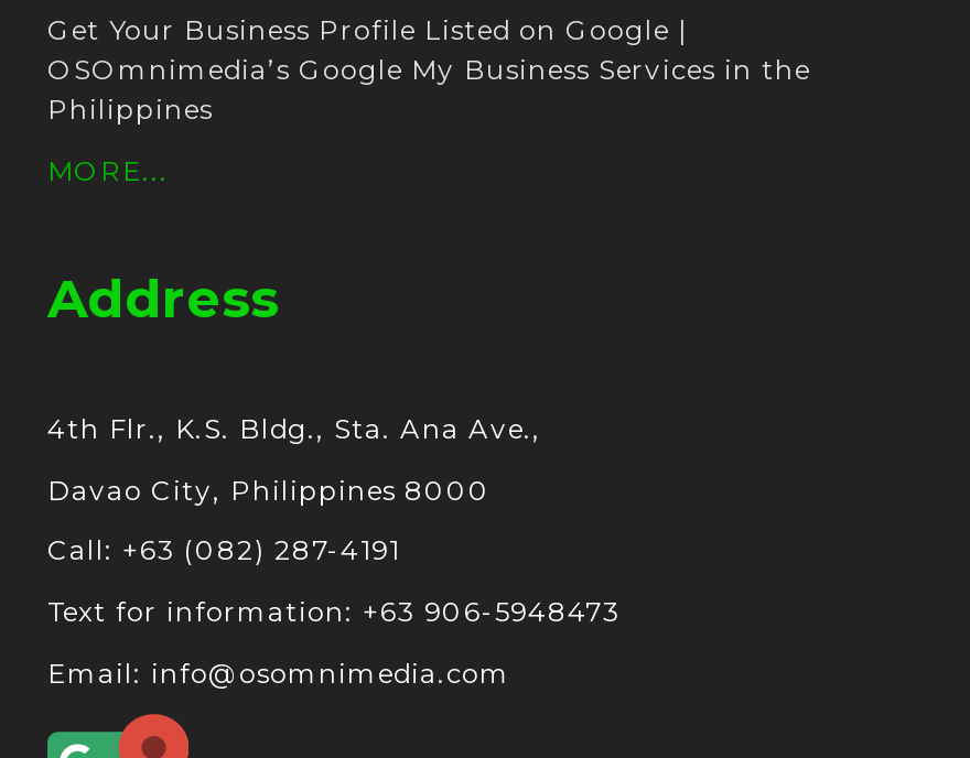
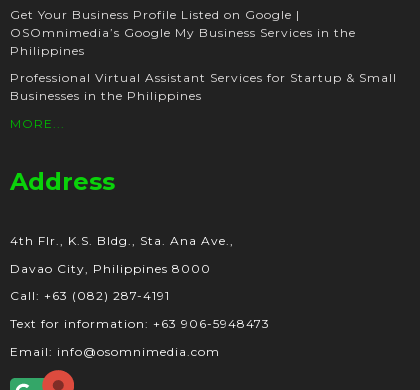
none -> [10,70,397,103] Professional Virtual Assistant Services for Startup & Small | Businesses in the Philippines

